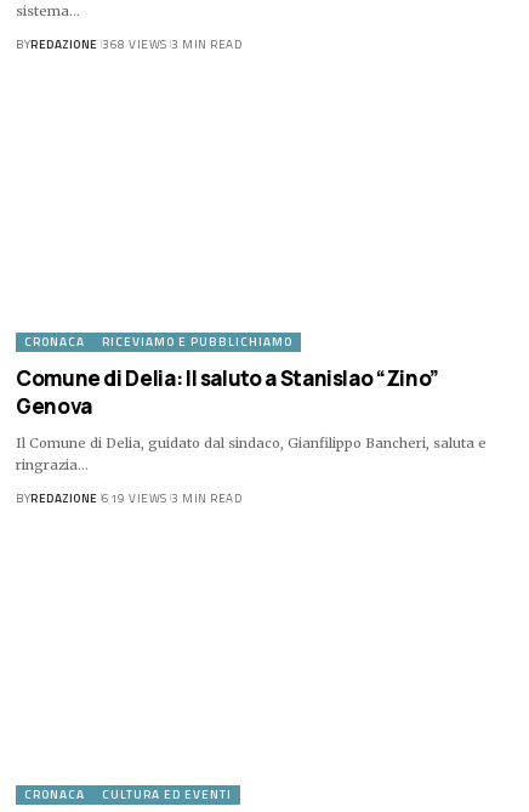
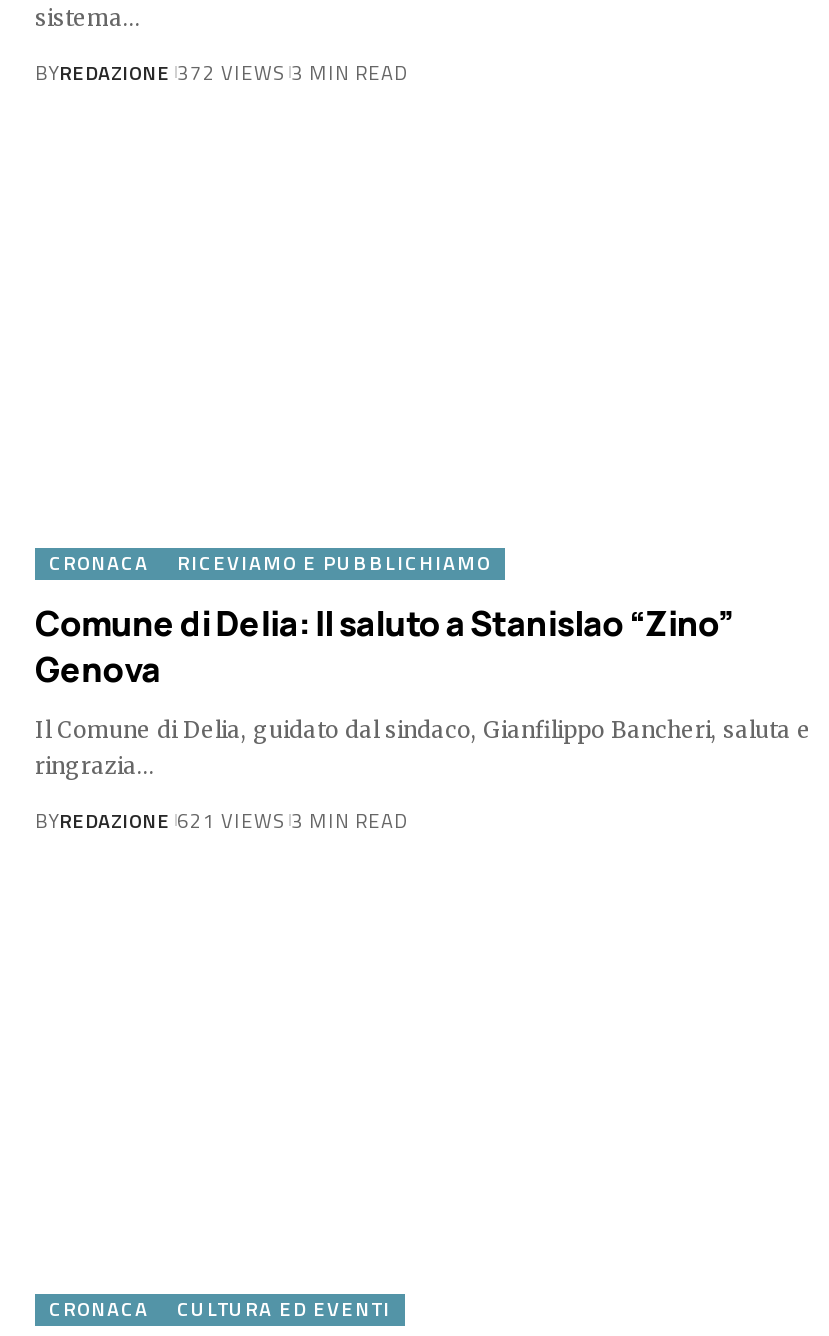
[16,35,241,53] BYREDAZIONE 368 VIEWS 3 MIN READ -> [35,58,407,88] BYREDAZIONE 372 VIEWS 3 MIN READ
[16,489,241,507] BYREDAZIONE 619 VIEWS 3 MIN READ -> [35,805,407,835] BYREDAZIONE 621 VIEWS 3 MIN READ

